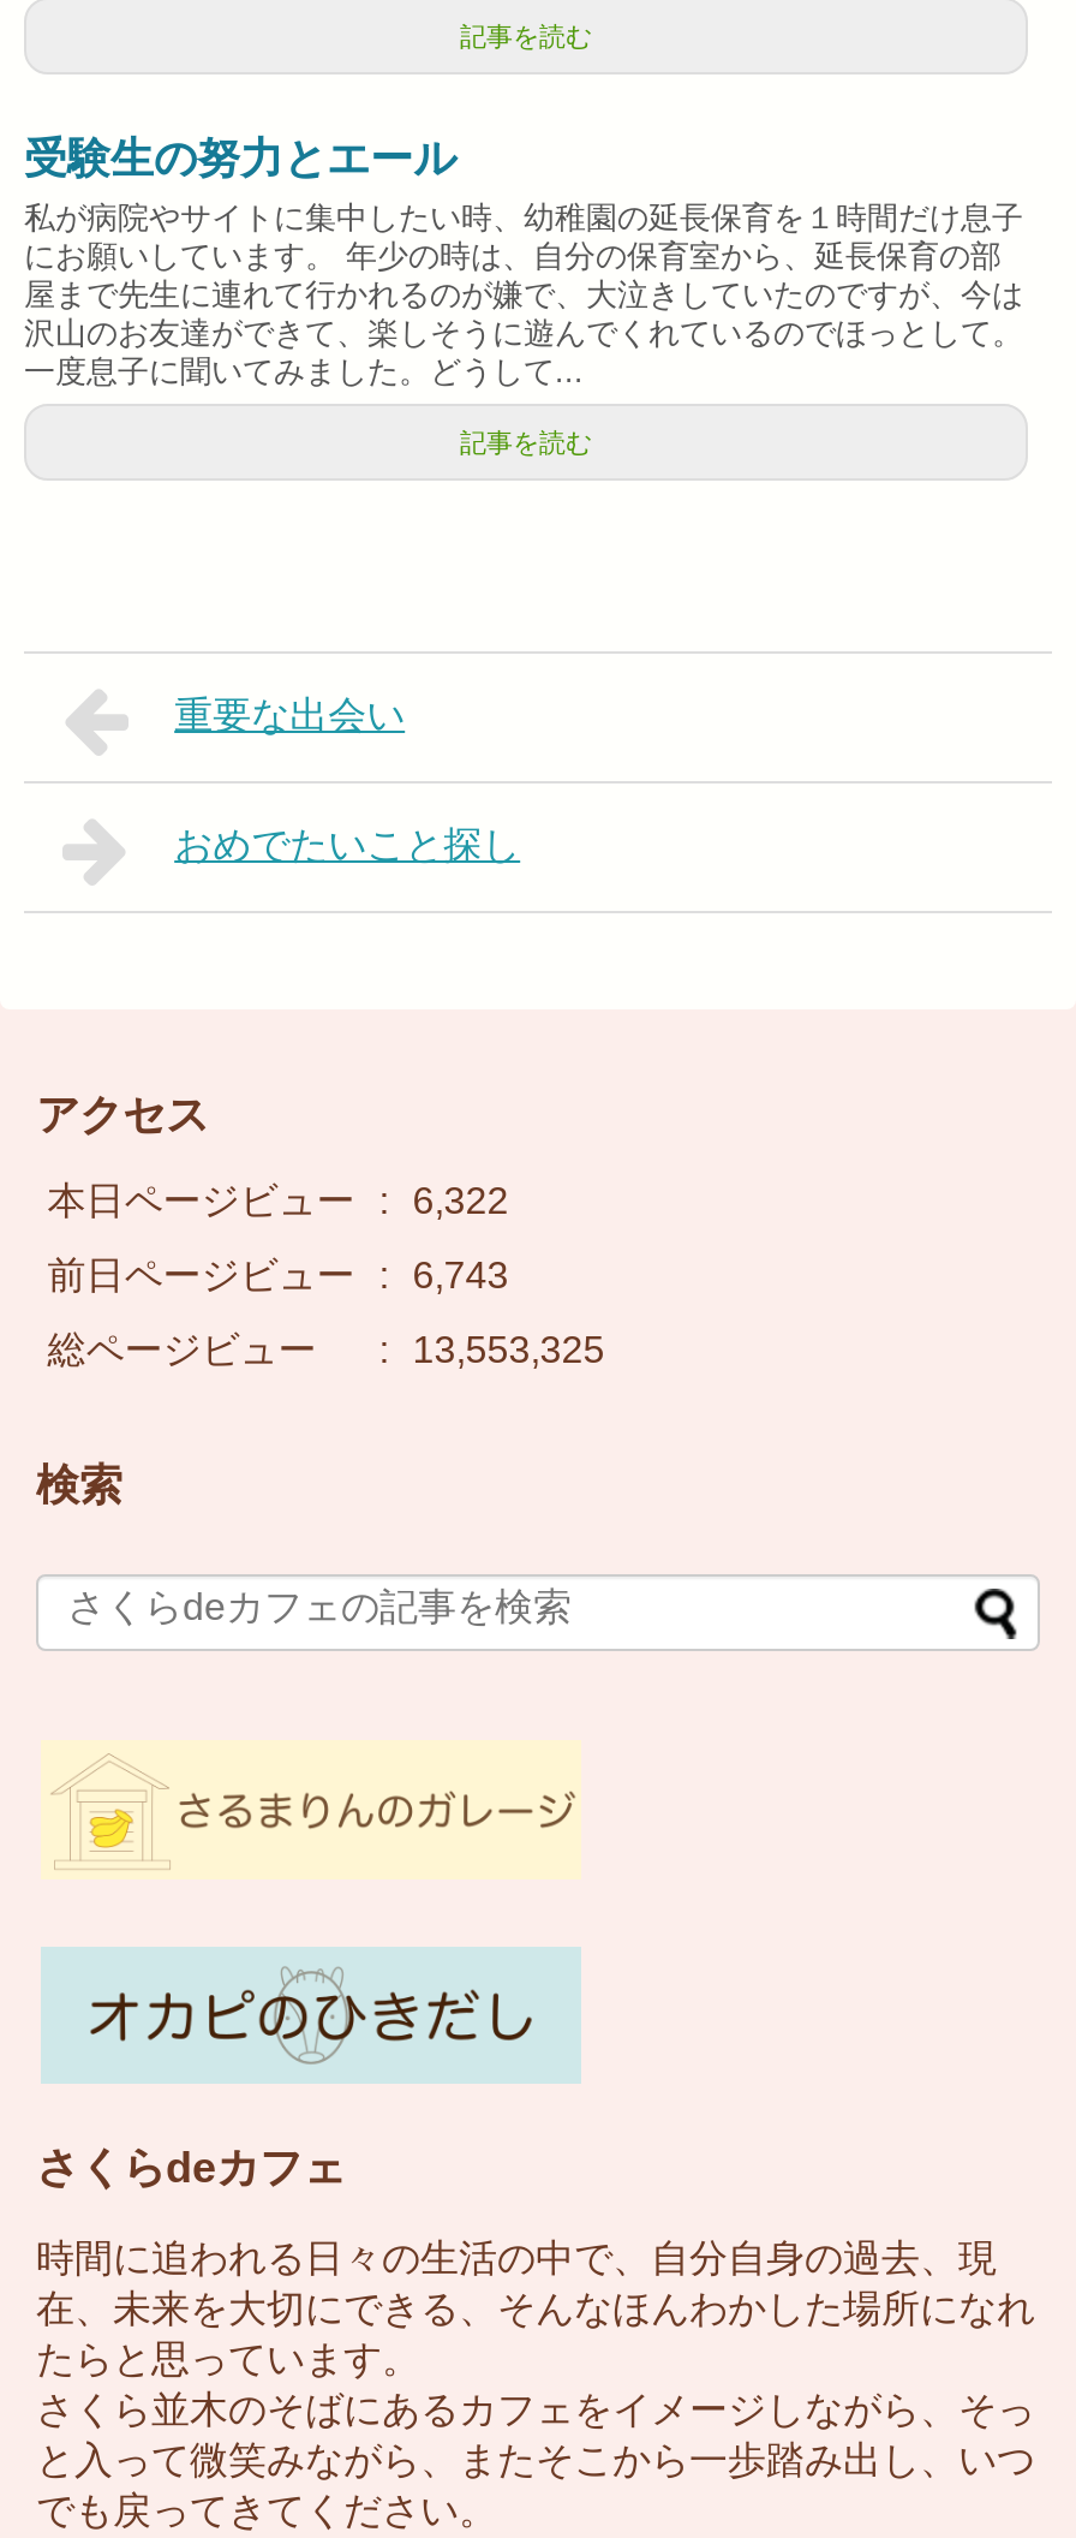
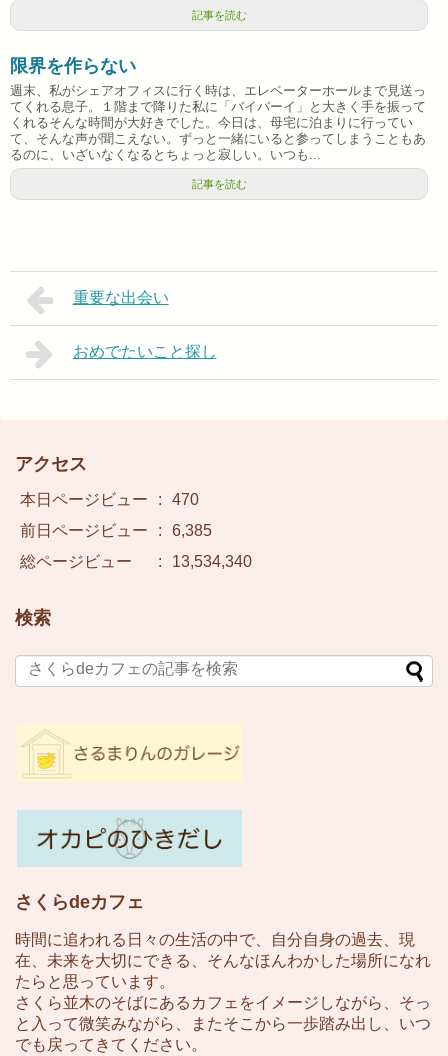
[24,135,1023,389] 受験生の努力とエール | 私が病院やサイトに集中したい時、幼稚園の延長保育を１時間だけ息子 | にお願いしています。 年少の時は、自分の保育室から、延長保育の部 | 屋まで先生に連れて行かれるのが嫌で、大泣きしていたのですが、今は | 沢山のお友達ができて、楽しそうに遊んでくれているのでほっとして。 | 一度息子に聞いてみました。どうして... -> [10,56,426,162] 限界を作らない | 週末、私がシェアオフィスに行く時は、エレベーターホールまで見送っ | てくれる息子。１階まで降りた私に「バイバーイ」と大きく手を振って | くれるそんな時間が大好きでした。今日は、母宅に泊まりに行ってい | て、そんな声が聞こえない。ずっと一緒にいると参ってしまうこともあ | るのに、いざいなくなるとちょっと寂しい。いつも...
[48,1180,509,1221] 本日ページビュー : 6,322 -> [20,491,199,508] 本日ページビュー : 470
[48,1255,509,1295] 前日ページビュー : 6,743 -> [20,522,212,539] 前日ページビュー : 6,385
[48,1329,605,1370] 総ページビュー : 13,553,325 -> [20,553,252,570] 総ページビュー : 13,534,340

